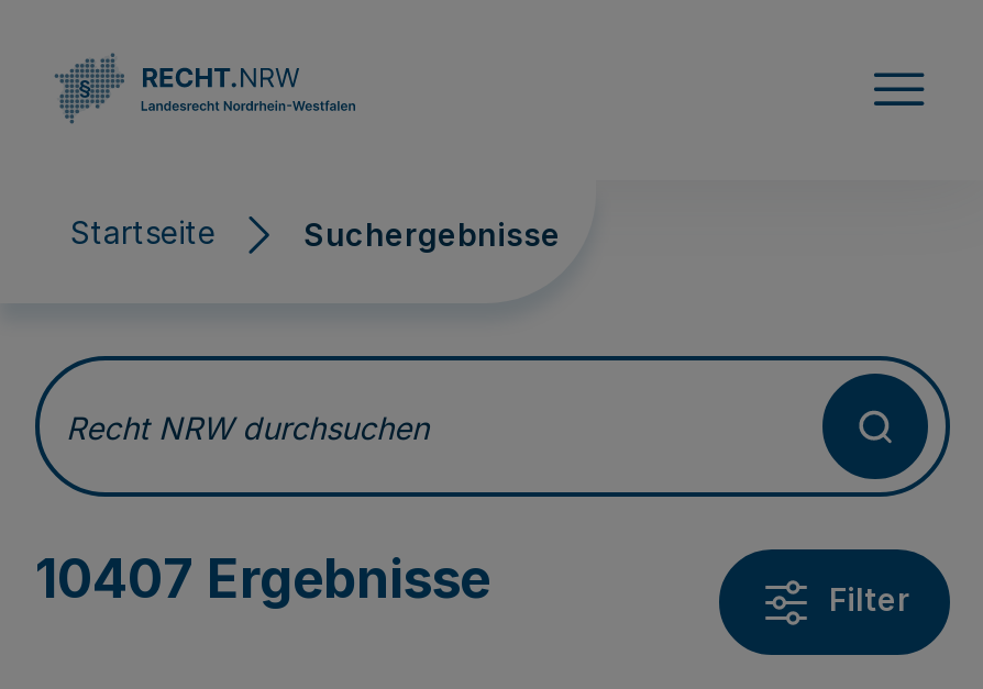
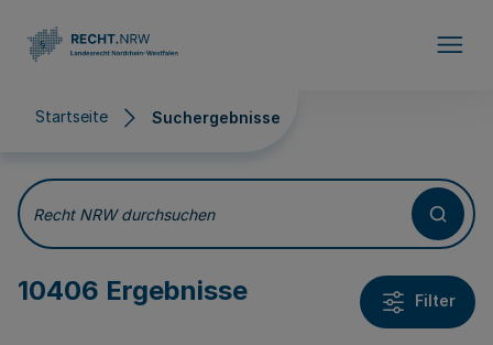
[35,547,490,611] 10407 Ergebnisse -> [18,274,248,306] 10406 Ergebnisse

